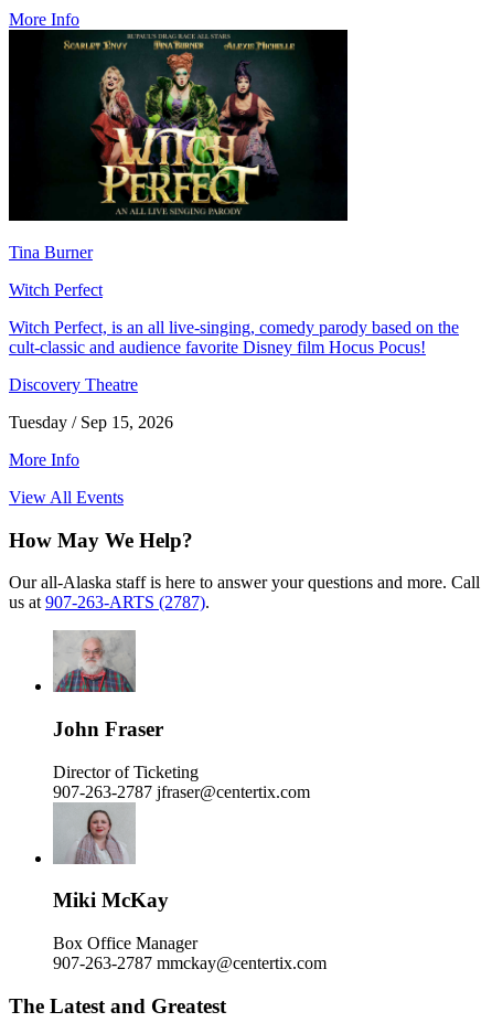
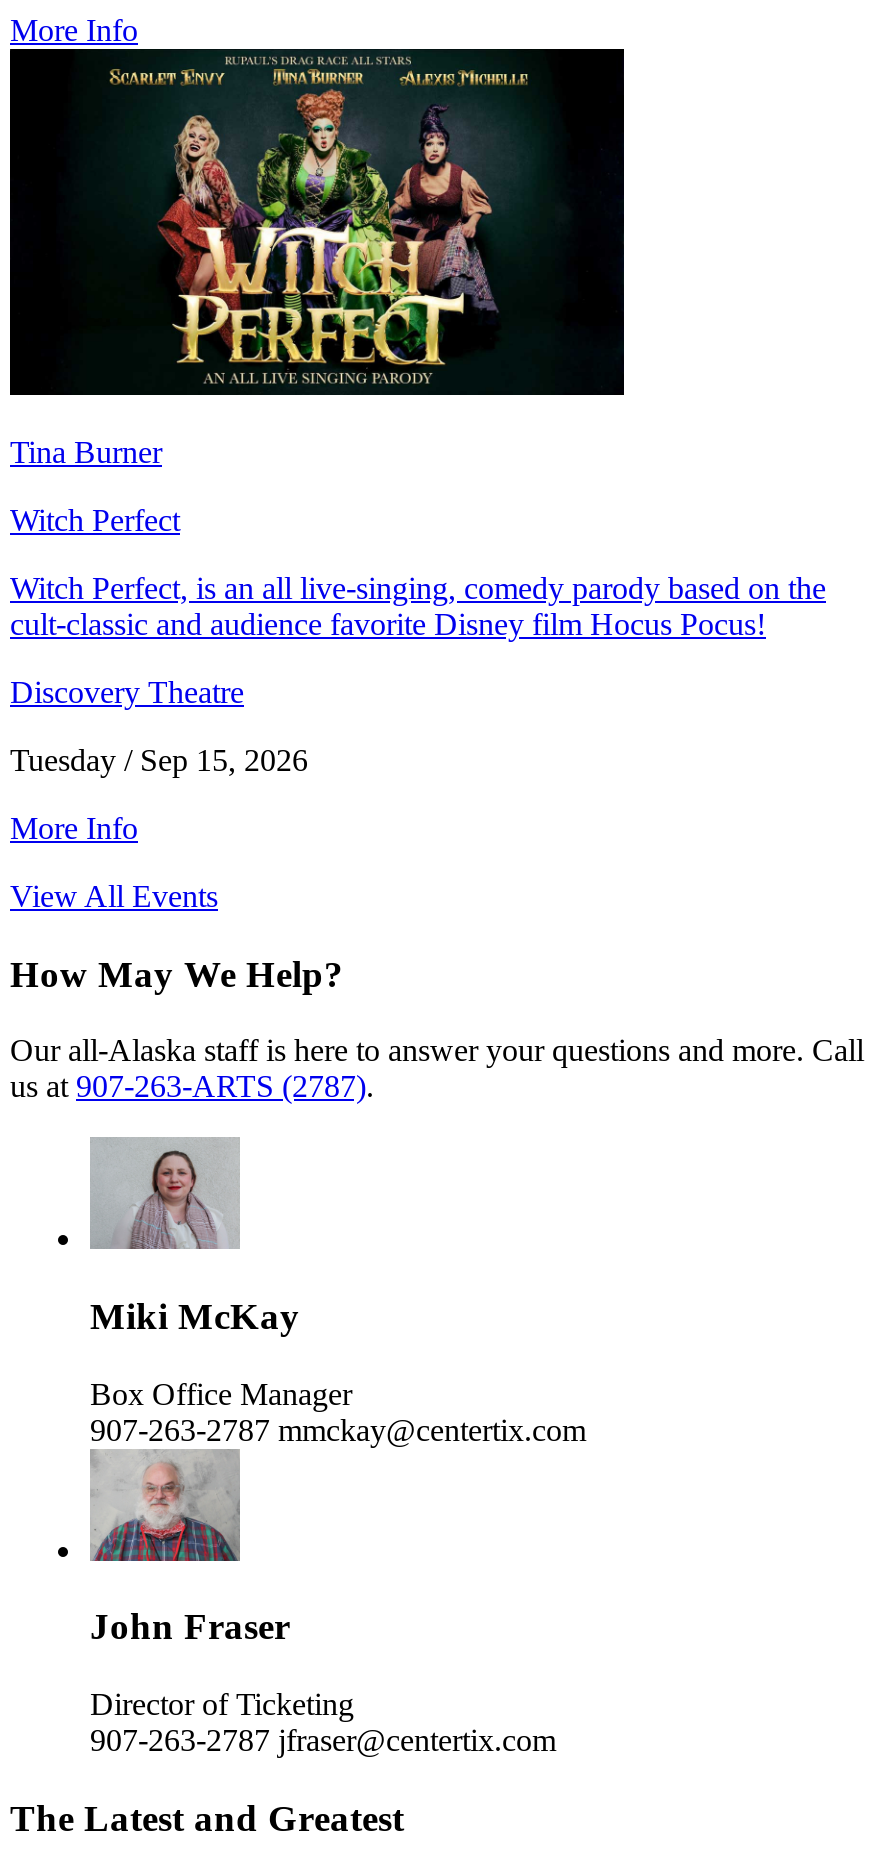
moved [53,632,310,801] -> [90,1453,556,1757]: [image] | John Fraser | Director of Ticketing | 907-263-2787 jfraser@centertix.com
moved [53,810,327,972] -> [90,1151,586,1446]: [image] | Miki McKay | Box Office Manager | 907-263-2787 mmckay@centertix.com

